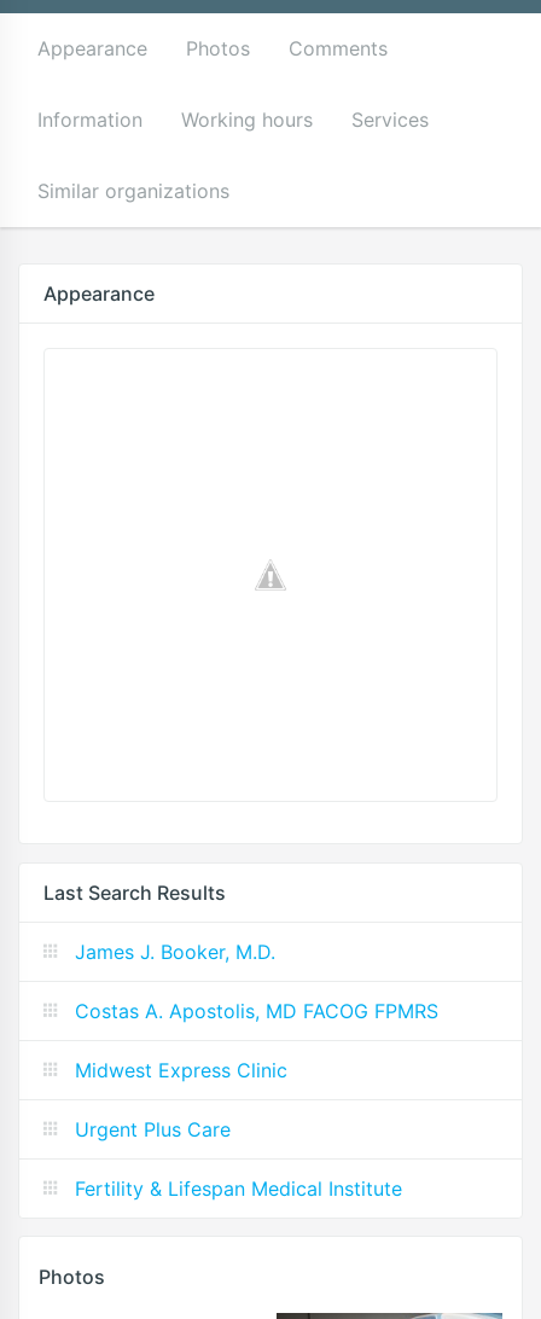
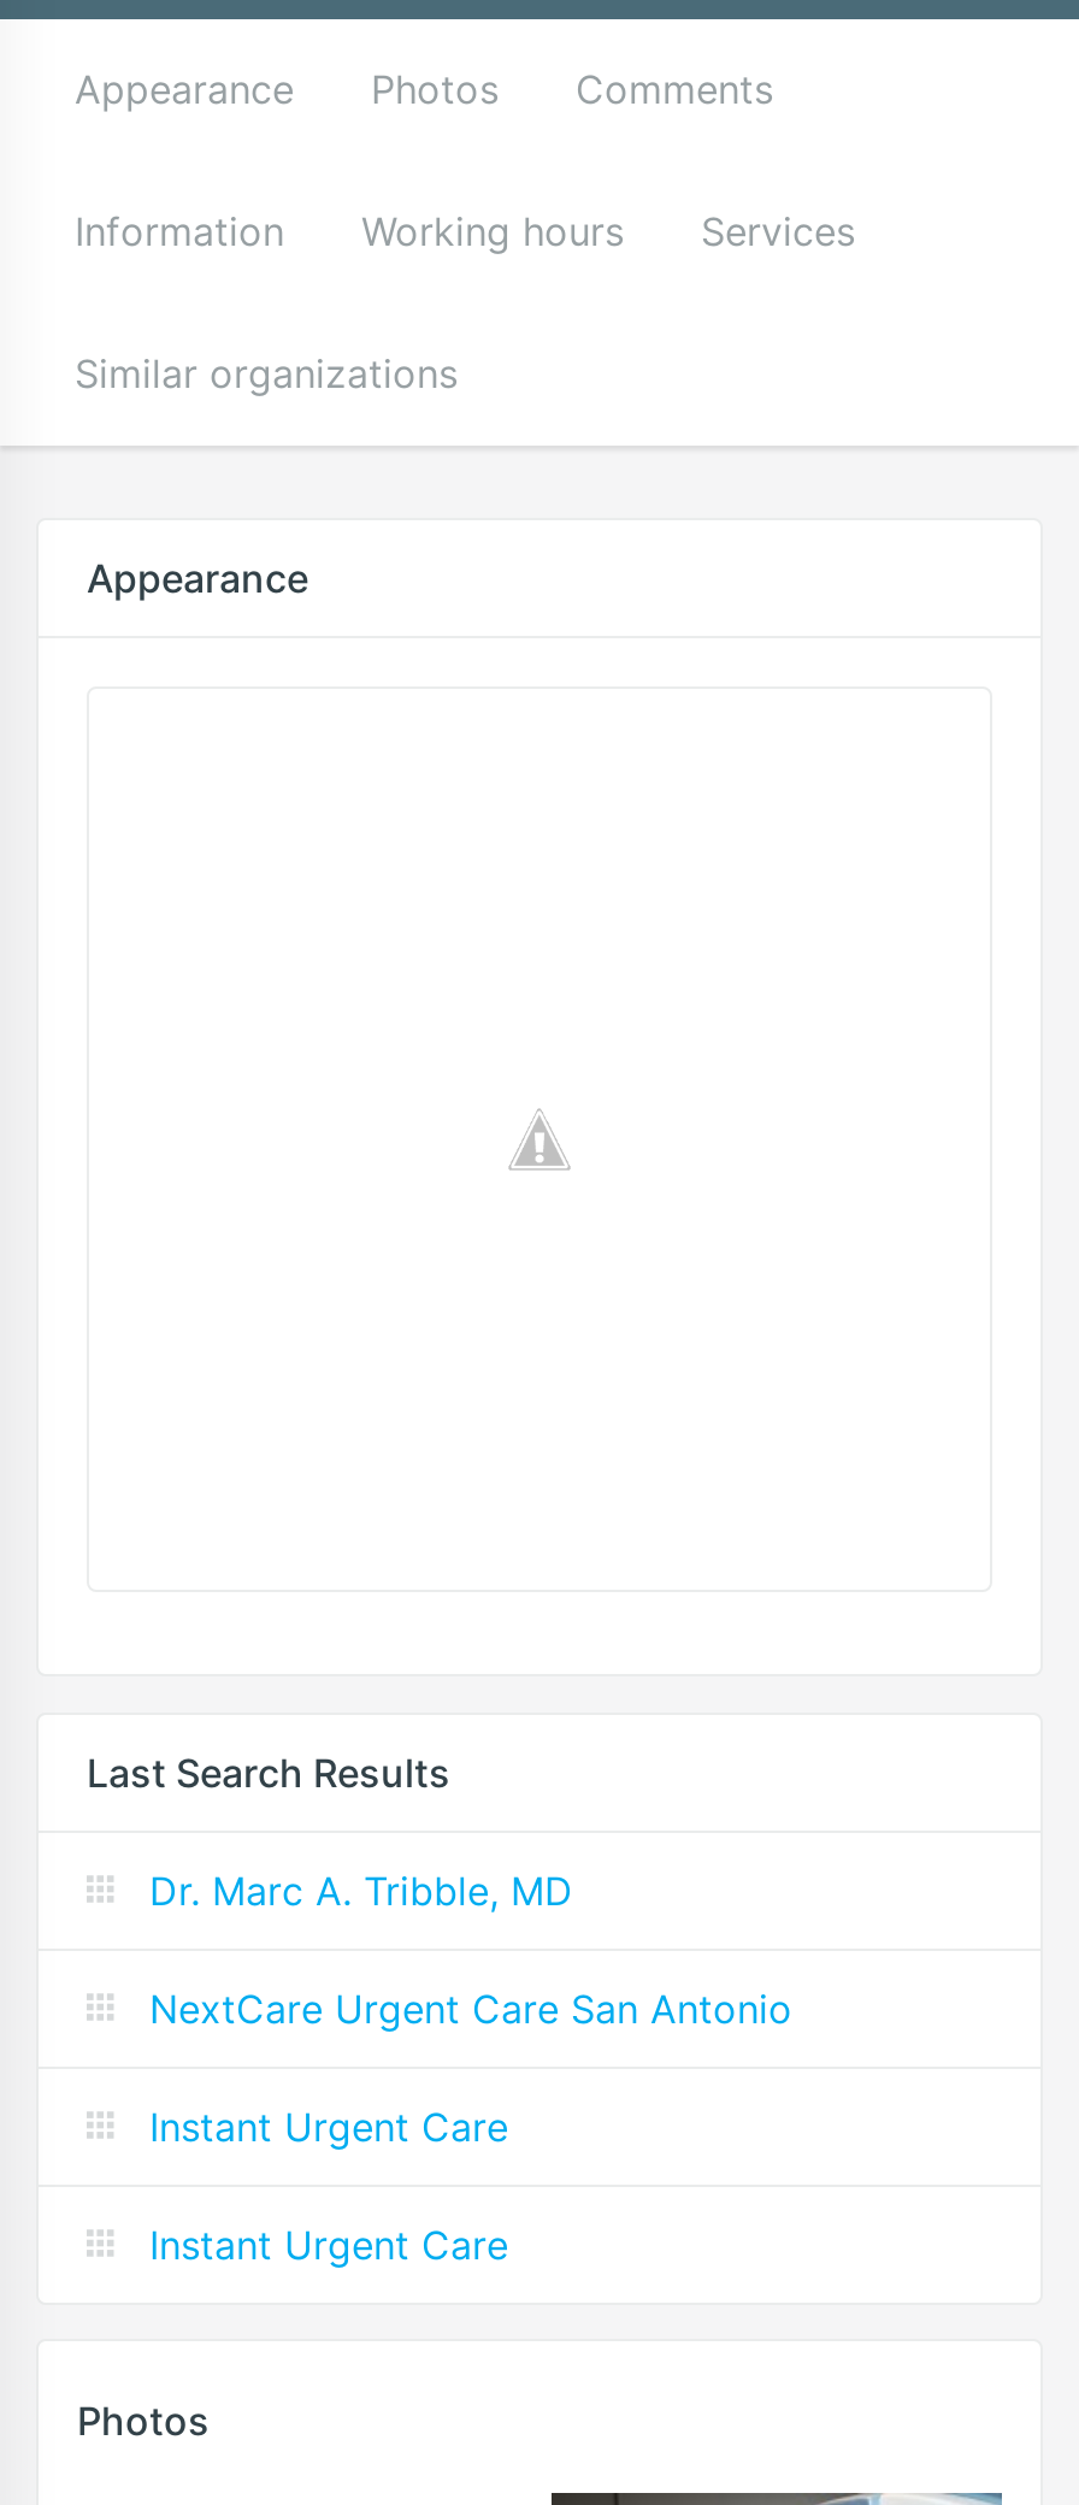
[75,940,438,1201] James J. Booker, M.D. | Costas A. Apostolis, MD FACOG FPMRS | Midwest Express Clinic | Urgent Plus Care | Fertility & Lifespan Medical Institute -> [149,1867,792,2269] Dr. Marc A. Tribble, MD | NextCare Urgent Care San Antonio | Instant Urgent Care | Instant Urgent Care

